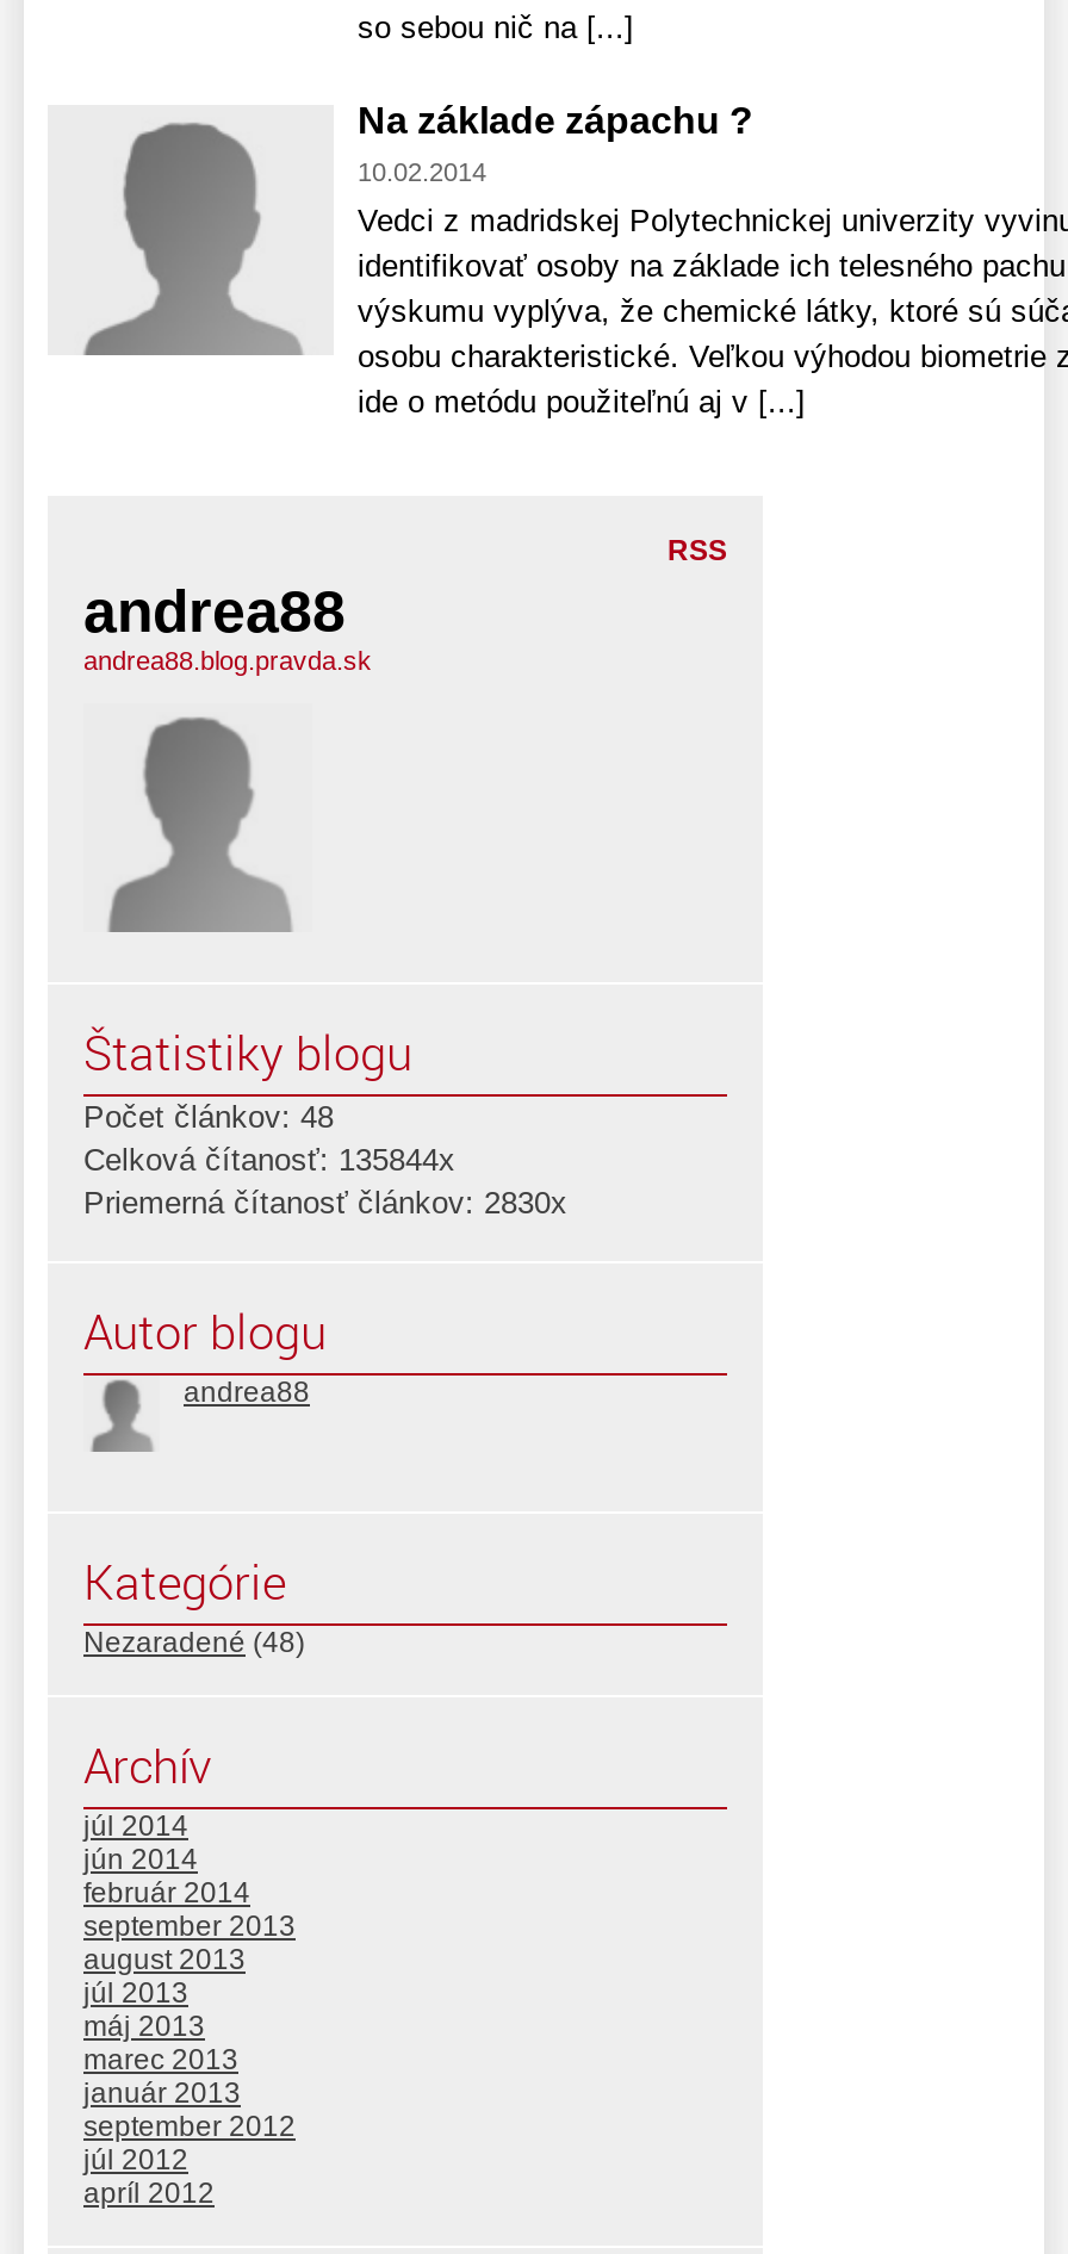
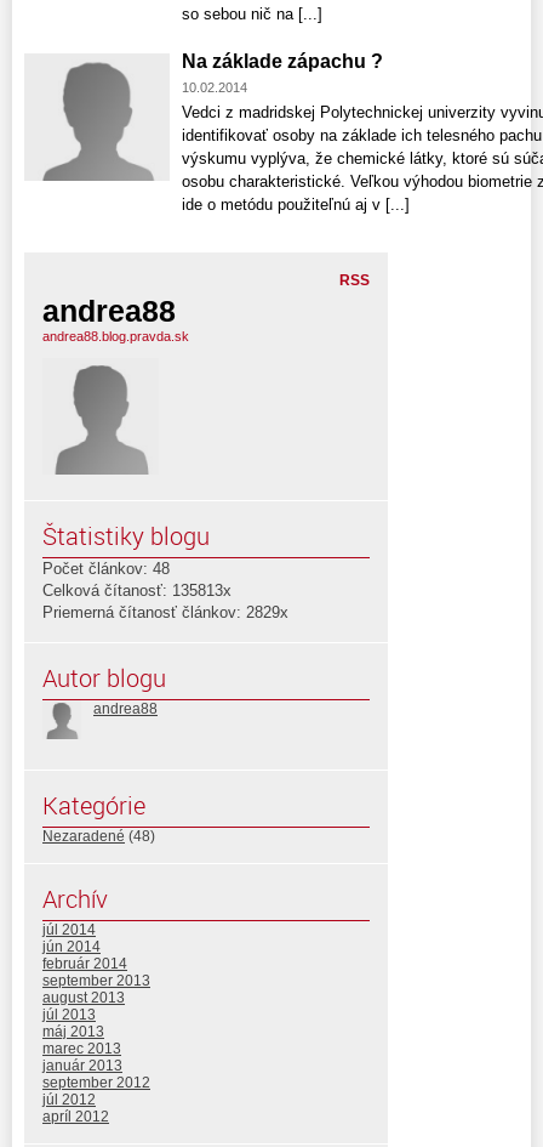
[83,1141,455,1176] Celková čítanosť: 135844x -> [42,581,232,599] Celková čítanosť: 135813x
[83,1184,567,1219] Priemerná čítanosť článkov: 2830x -> [42,603,288,621] Priemerná čítanosť článkov: 2829x

